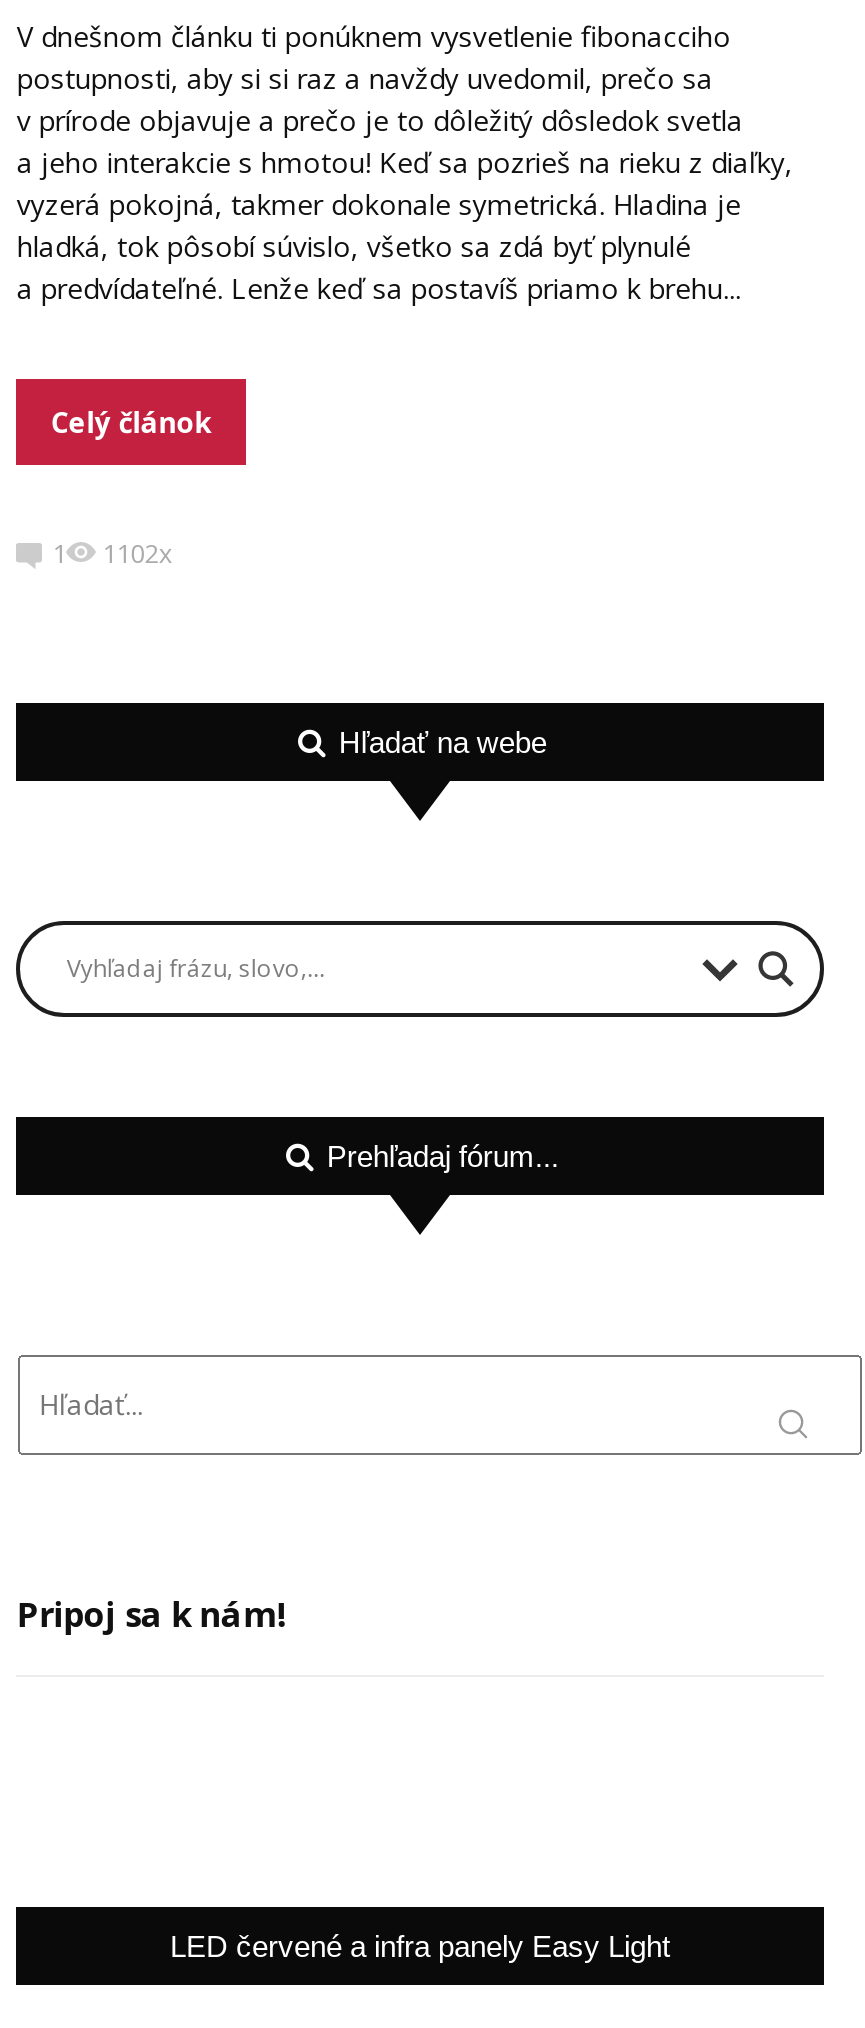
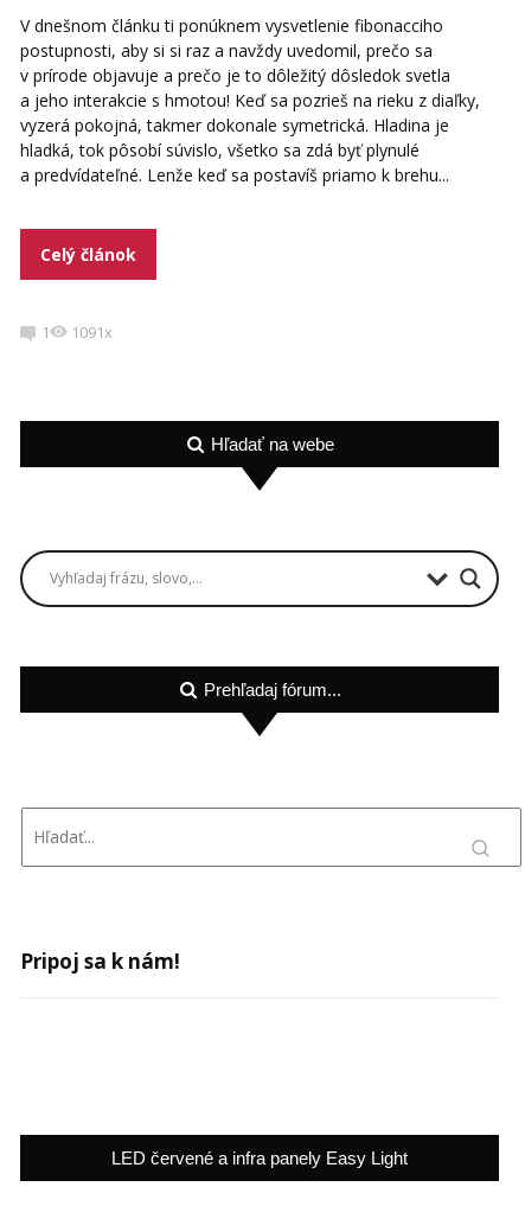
[53,535,173,571] 1 1102x -> [42,321,113,342] 1 1091x

